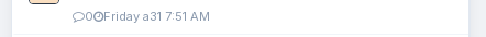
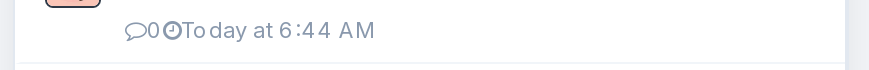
[85,9,210,24] 0 Friday a31 7:51 AM -> [147,16,375,44] 0 Today at 6:44 AM

